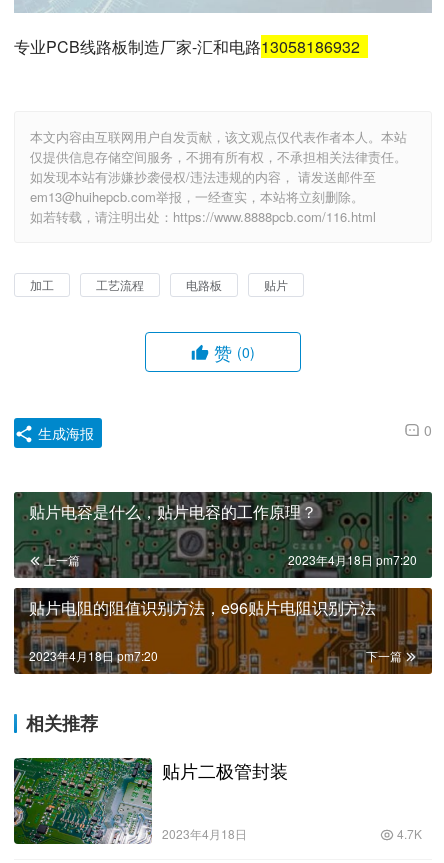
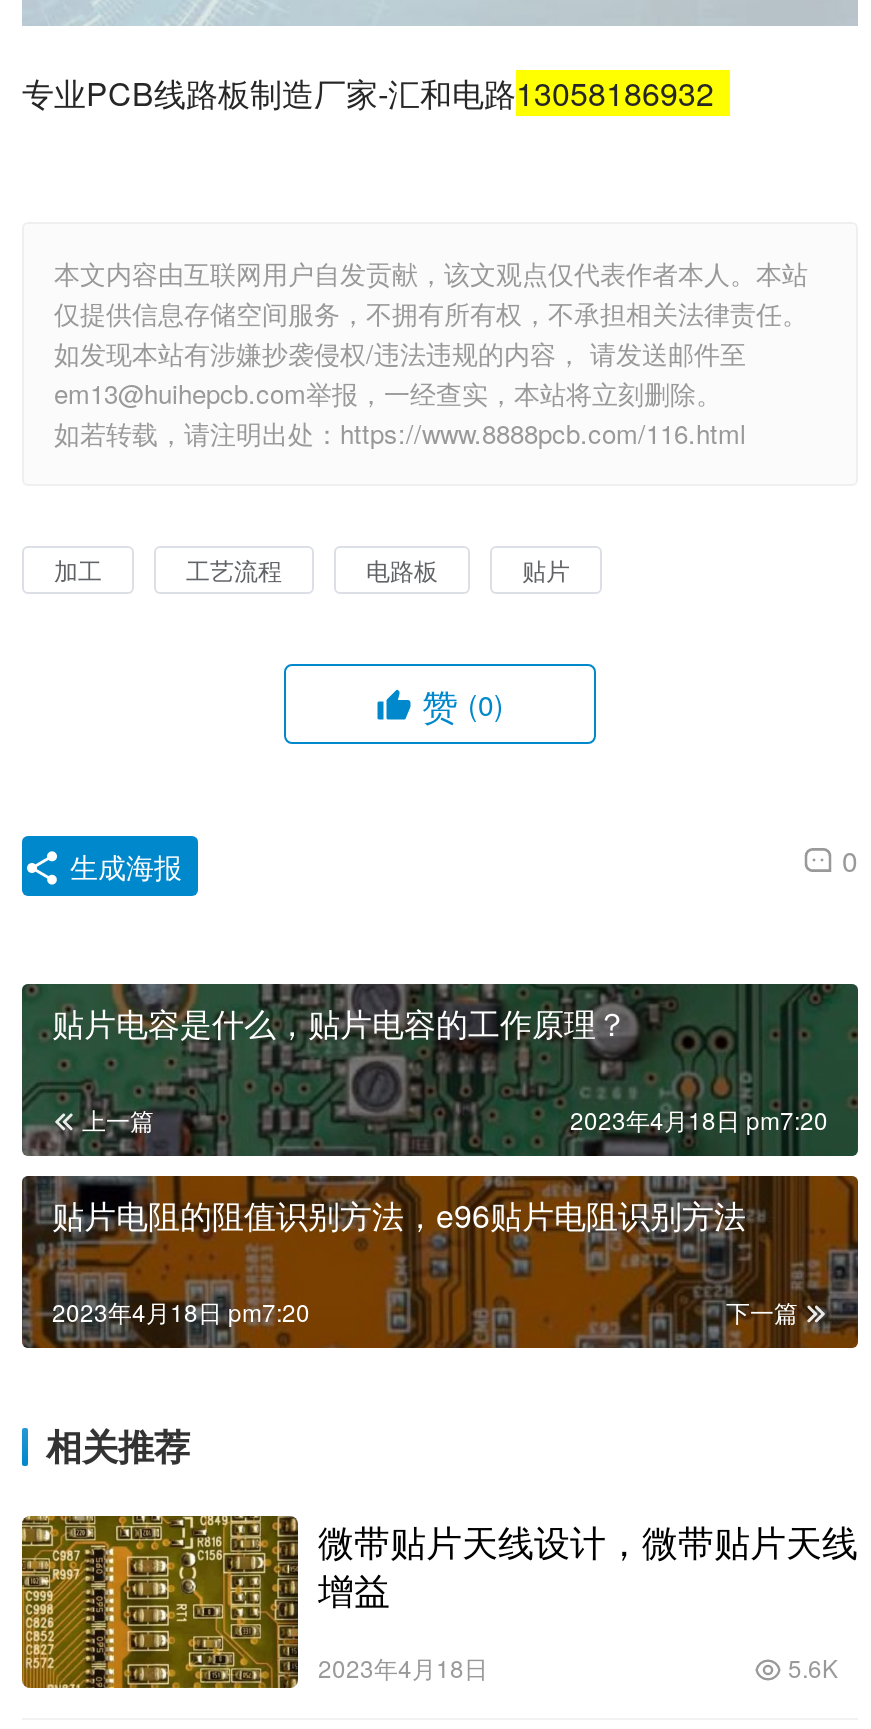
[13,757,288,845] [image] | 贴片二极管封装 -> [20,1514,858,1690] [image] | 微带贴片天线设计，微带贴片天线 | 增益
[394,825,422,842] 4.7K -> [782,1650,838,1684] 5.6K

